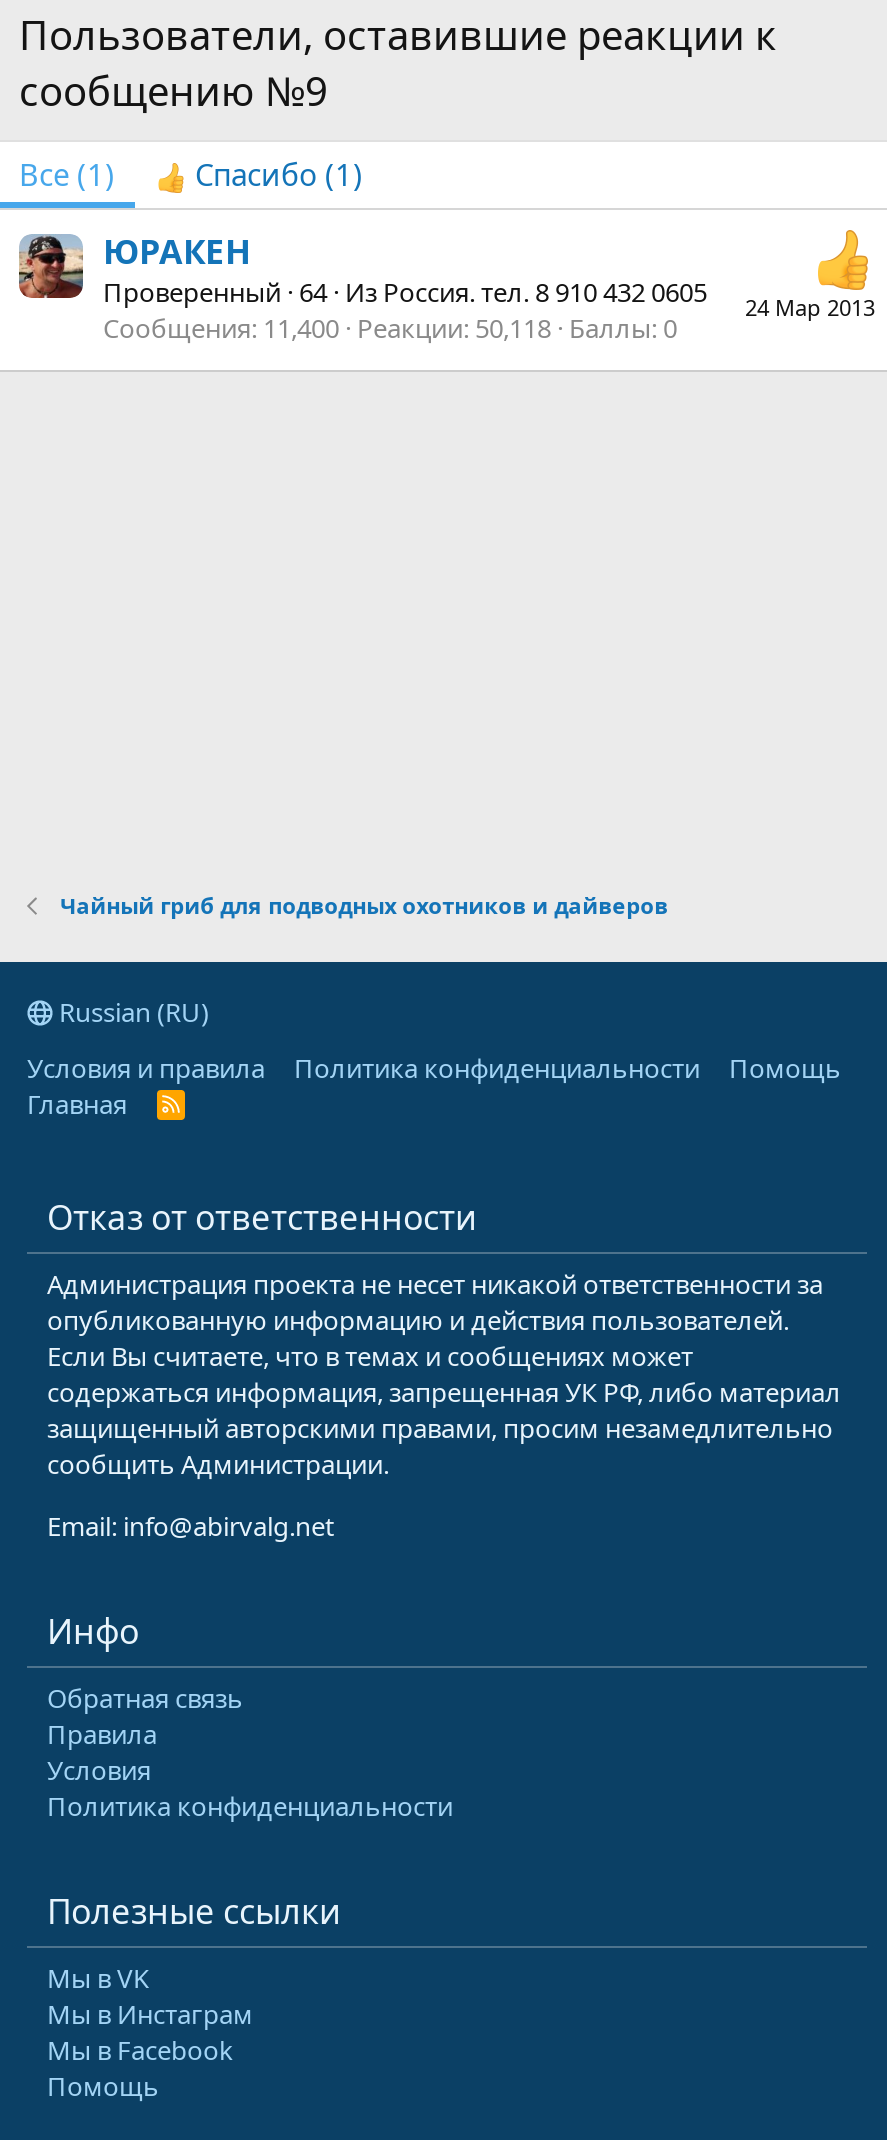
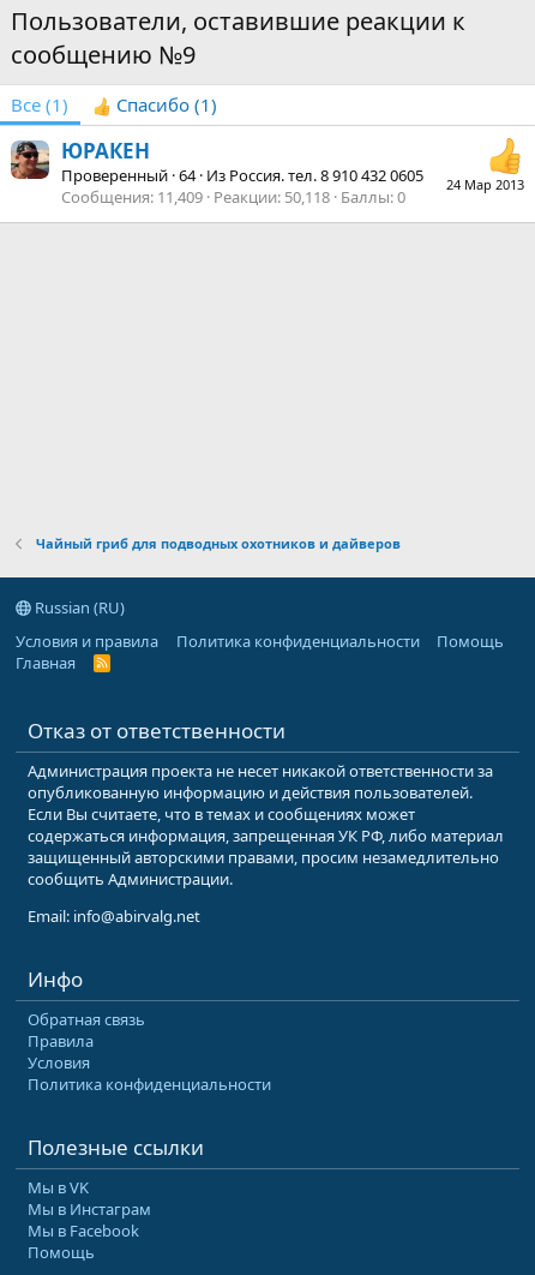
[103,311,677,347] Сообщения 11,400 Реакции 50,118 Баллы 0 -> [61,186,405,208] Сообщения 11,409 Реакции 50,118 Баллы 0

